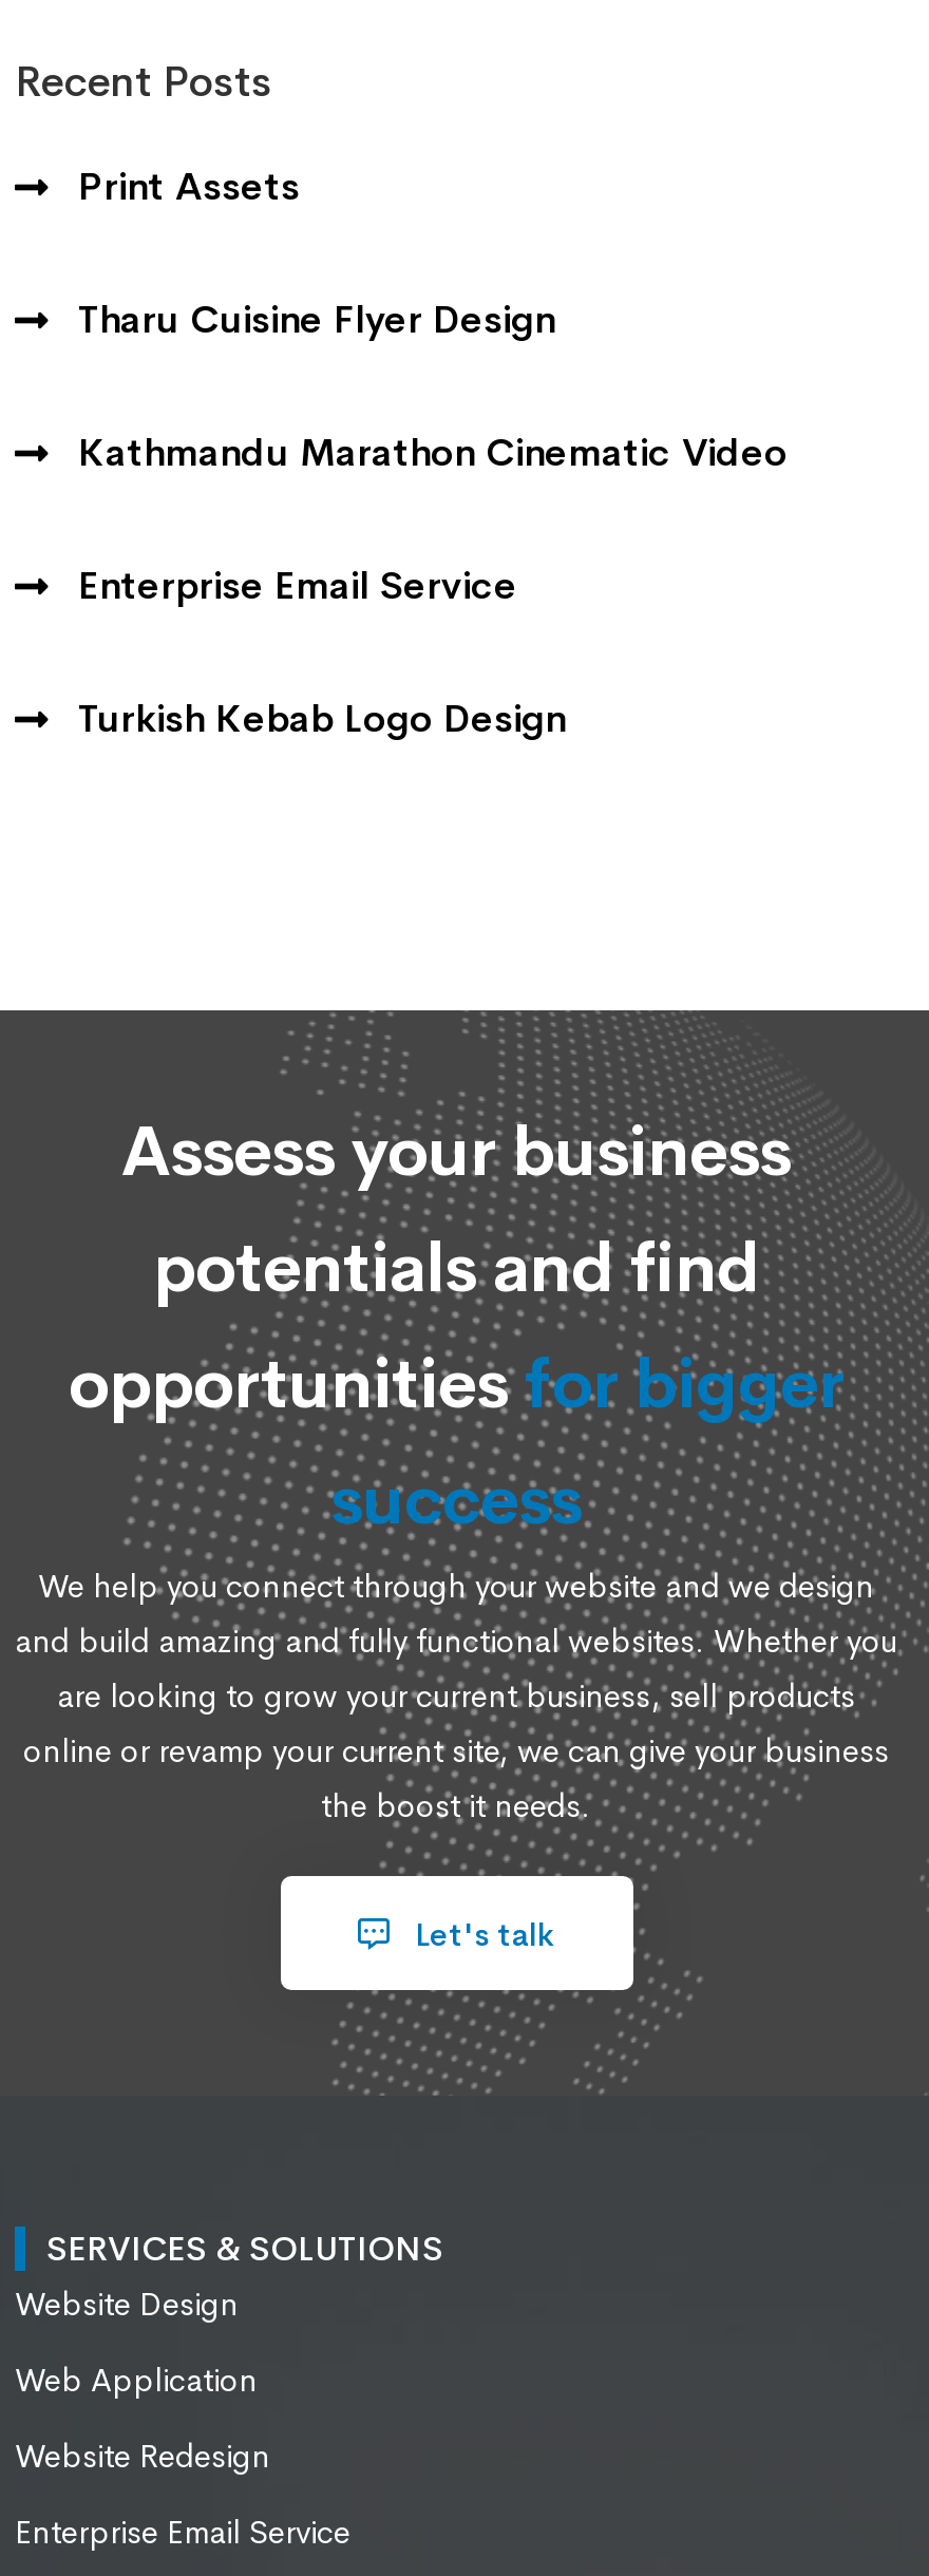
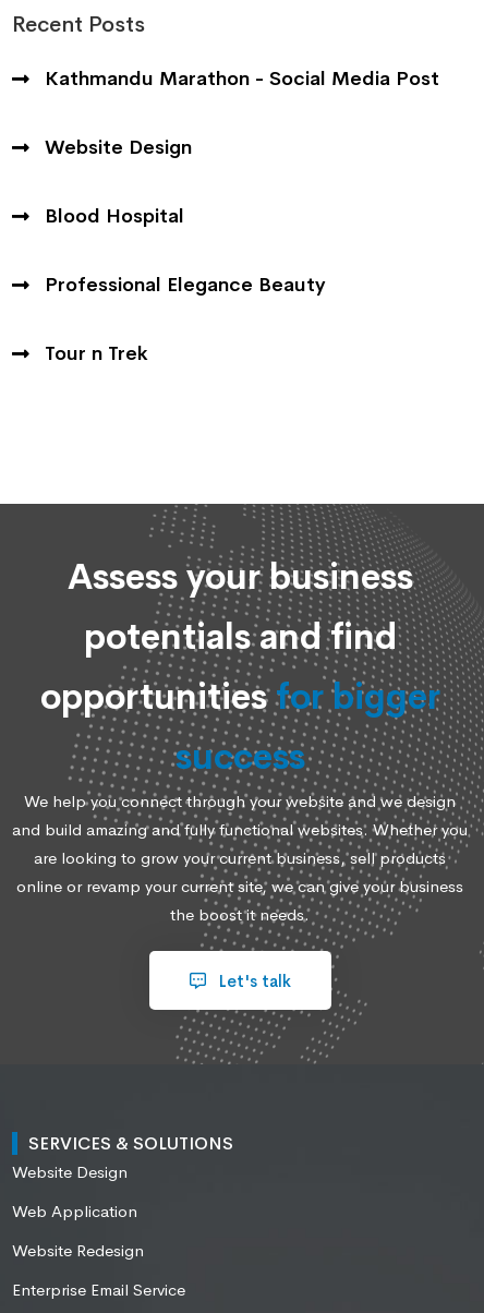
[78,163,300,210] Print Assets -> [45,66,439,90] Kathmandu Marathon - Social Media Post
[78,296,555,343] Tharu Cuisine Flyer Design -> [45,135,192,159] Website Design
[78,429,788,476] Kathmandu Marathon Cinematic Video -> [45,204,184,228] Blood Hospital
[78,562,517,609] Enterprise Email Service -> [45,273,325,297] Professional Elegance Beauty
[78,696,566,742] Turkish Kebab Logo Design -> [45,341,148,365] Tour n Trek

